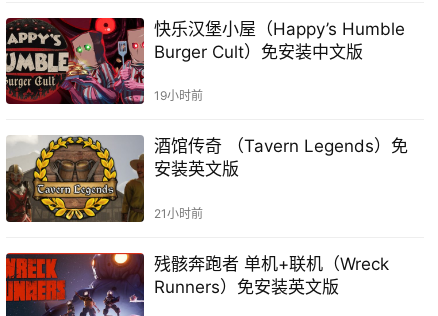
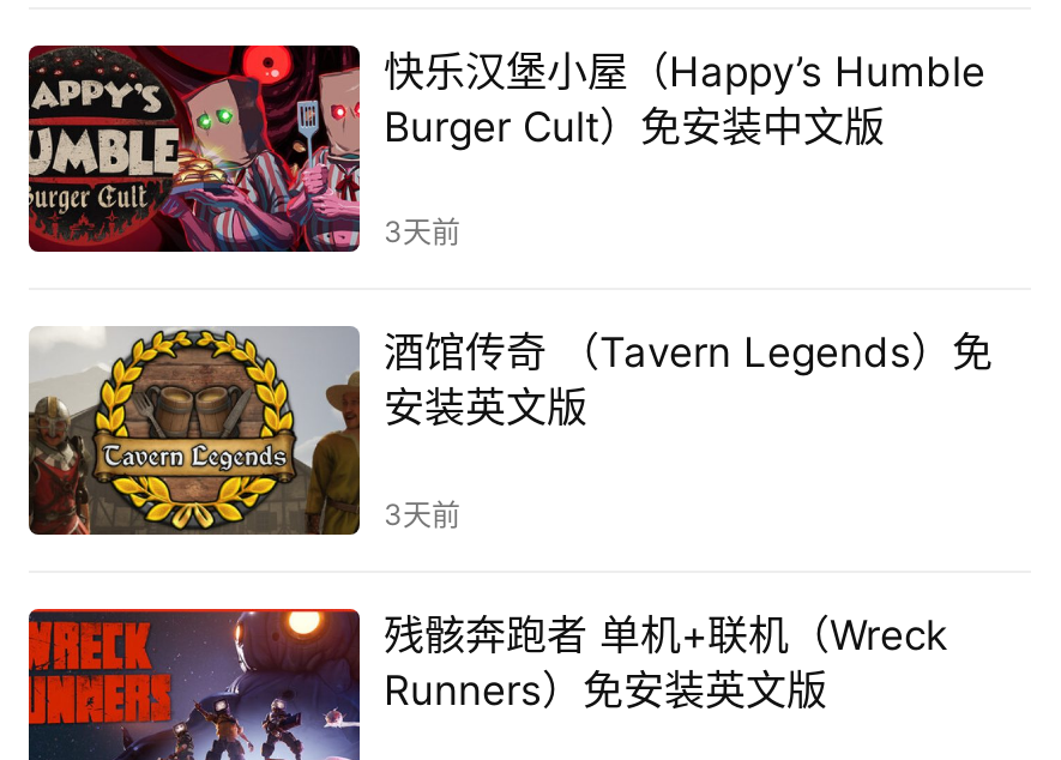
[154,88,203,103] 19小时前 -> [383,214,460,250] 3天前
[154,206,203,221] 21小时前 -> [383,495,460,531] 3天前

